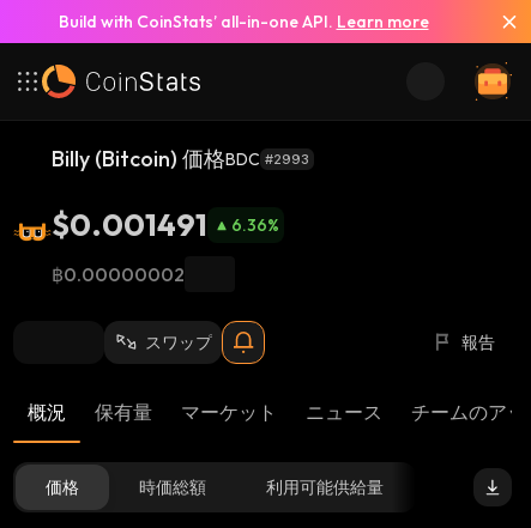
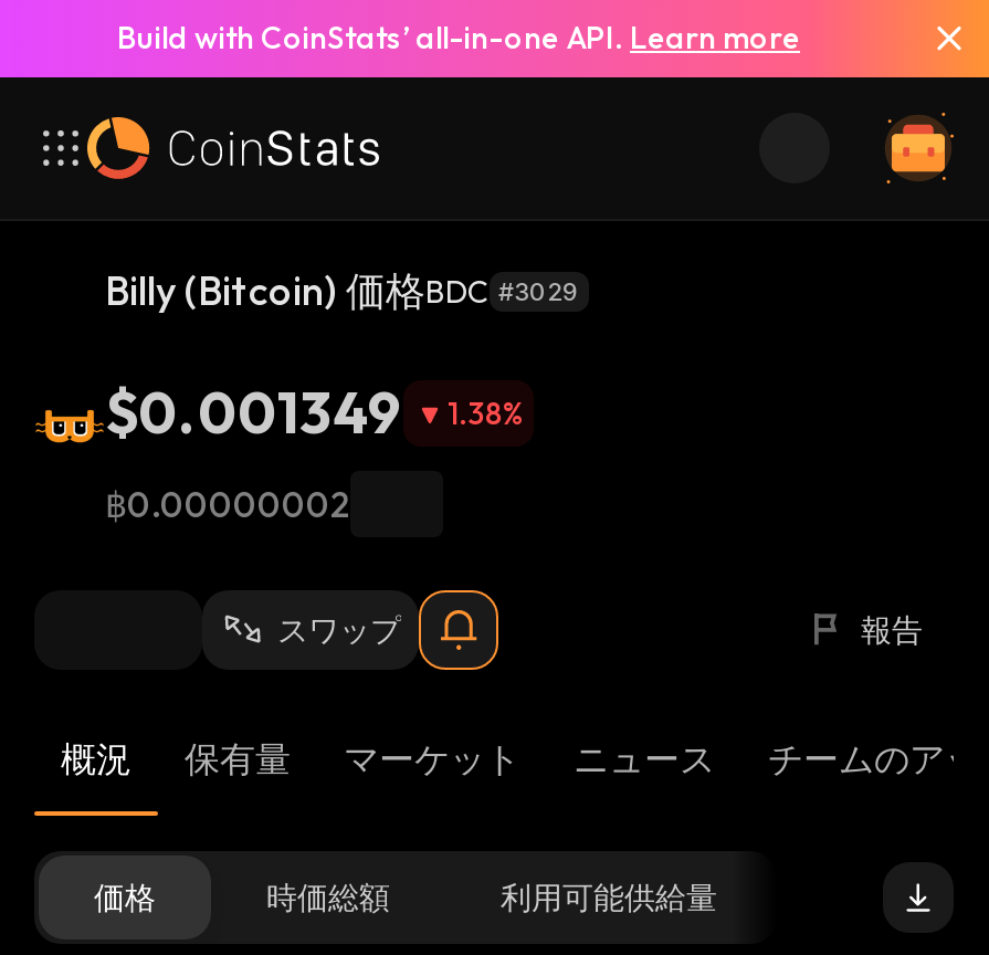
[52,145,309,172] Billy (Bitcoin) 価格BDC #2993 -> [105,265,580,316] Billy (Bitcoin) 価格BDC #3029
[52,205,207,244] $0.001491 -> [105,376,403,449] $0.001349
[231,214,279,236] 6.36% -> [448,393,525,433] 1.38%

